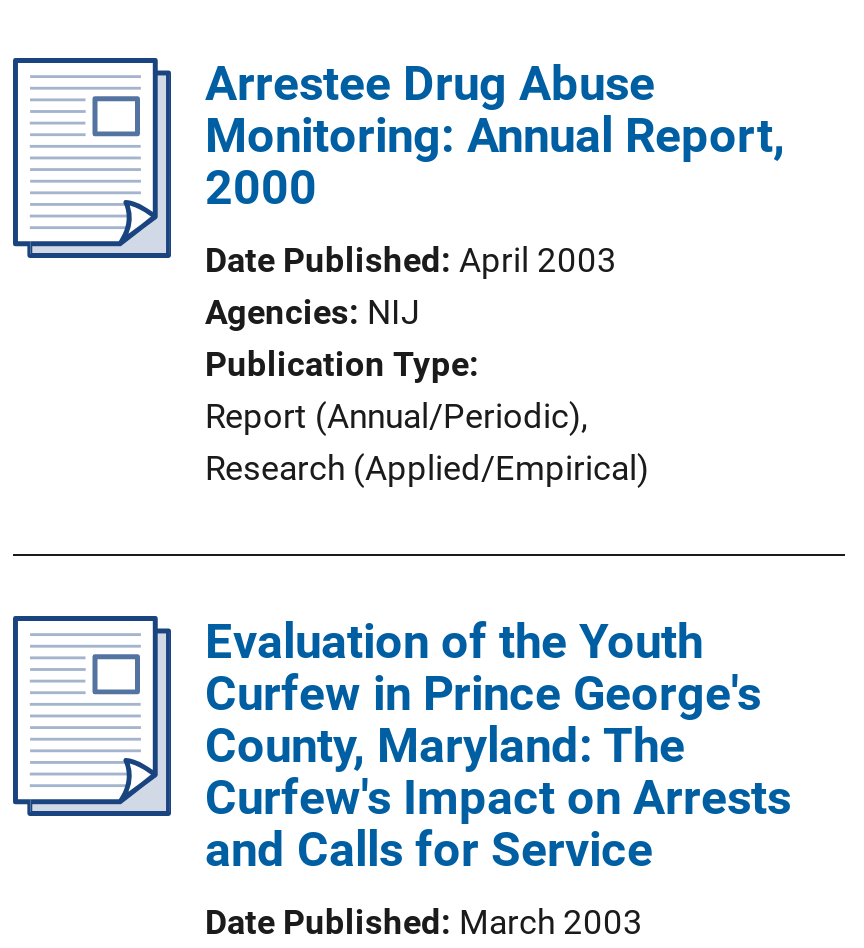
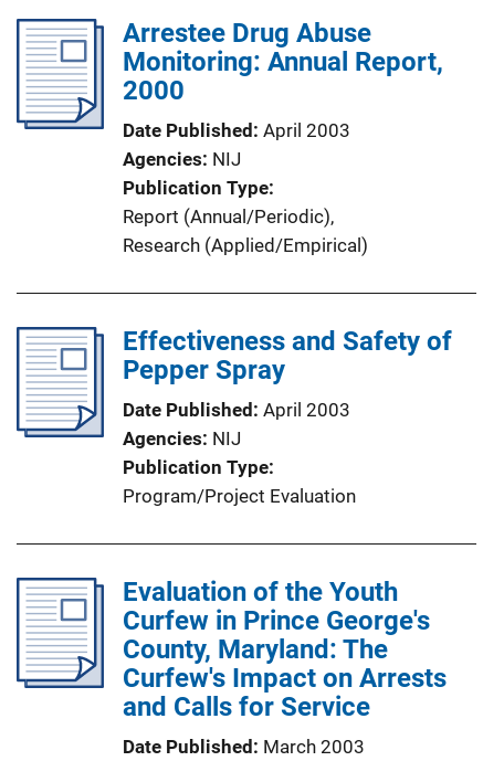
none -> [123,326,452,507] Effectiveness and Safety of | Pepper Spray | Date Published April 2003 | Agencies NIJ | Publication Type | Program/Project Evaluation

